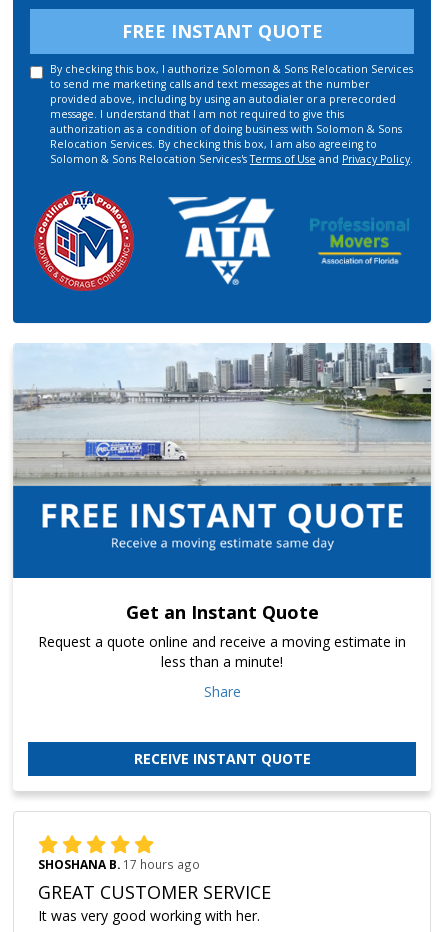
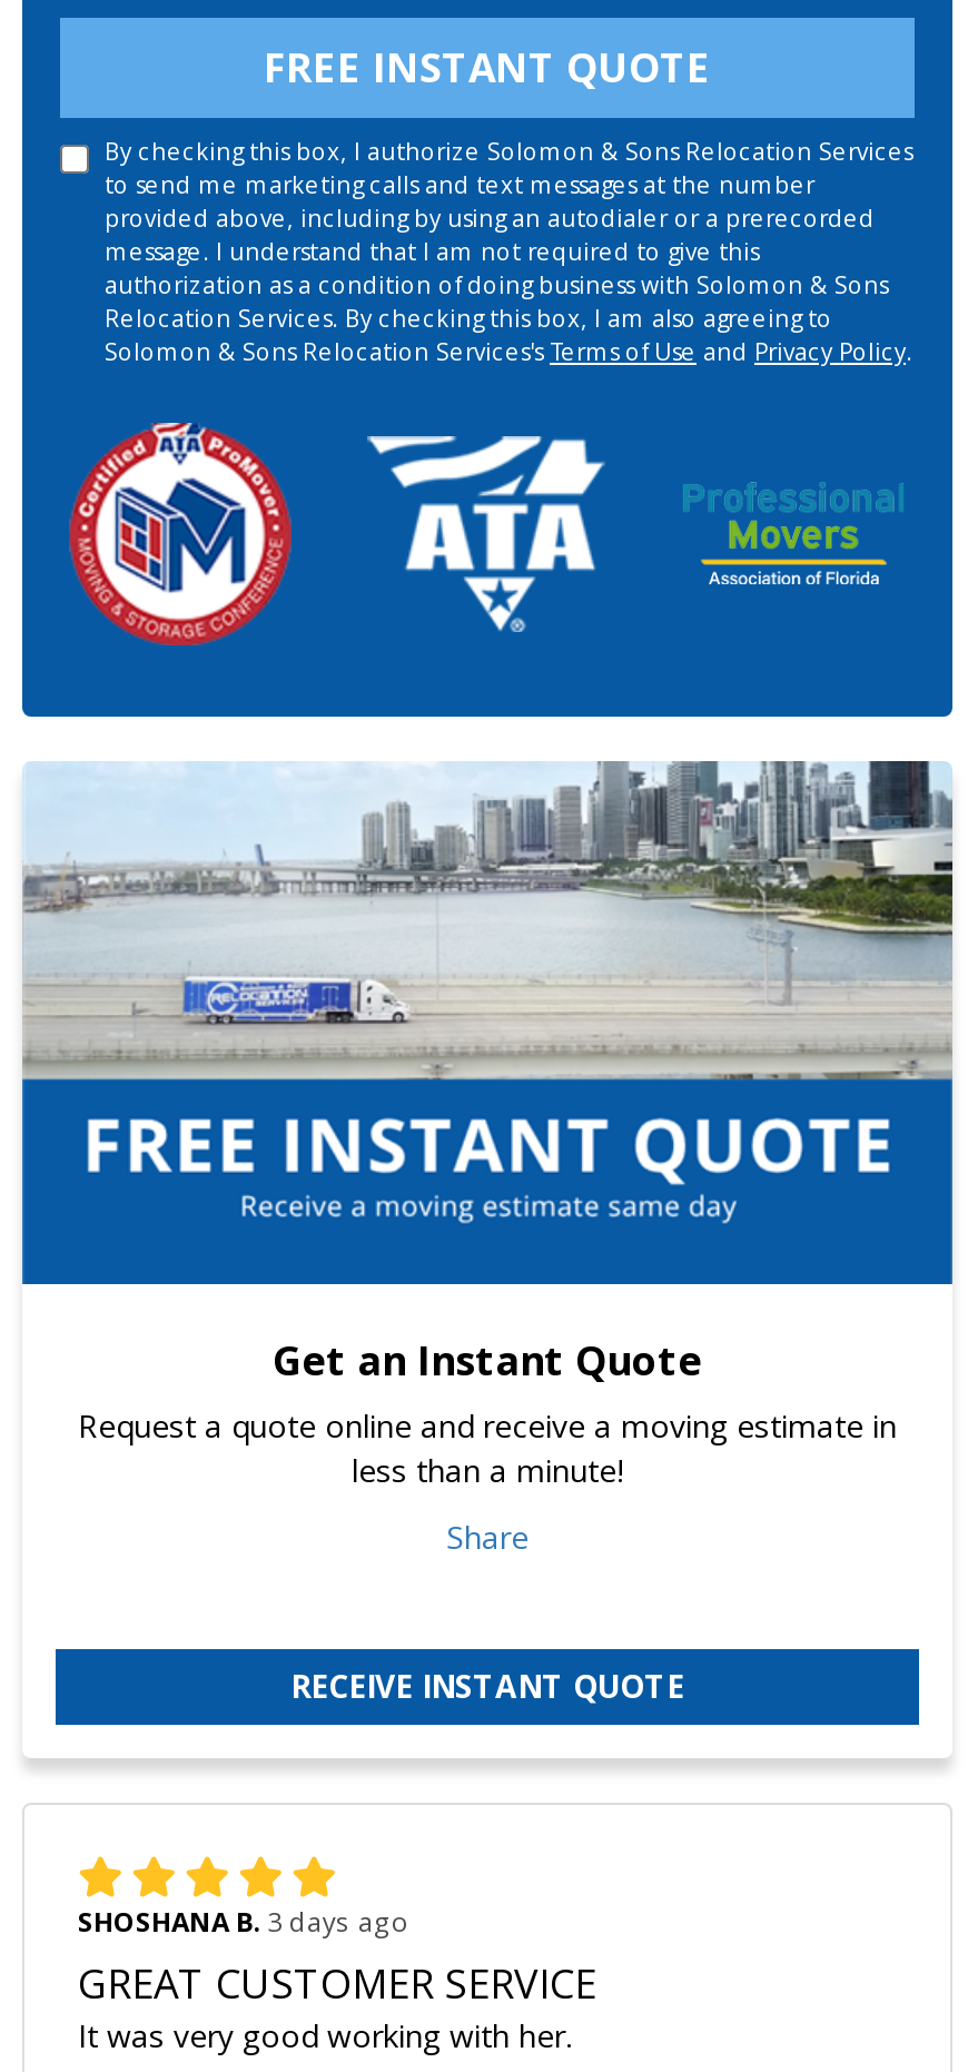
[38,856,200,872] SHOSHANA B. 17 hours ago -> [78,1903,409,1938] SHOSHANA B. 3 days ago

